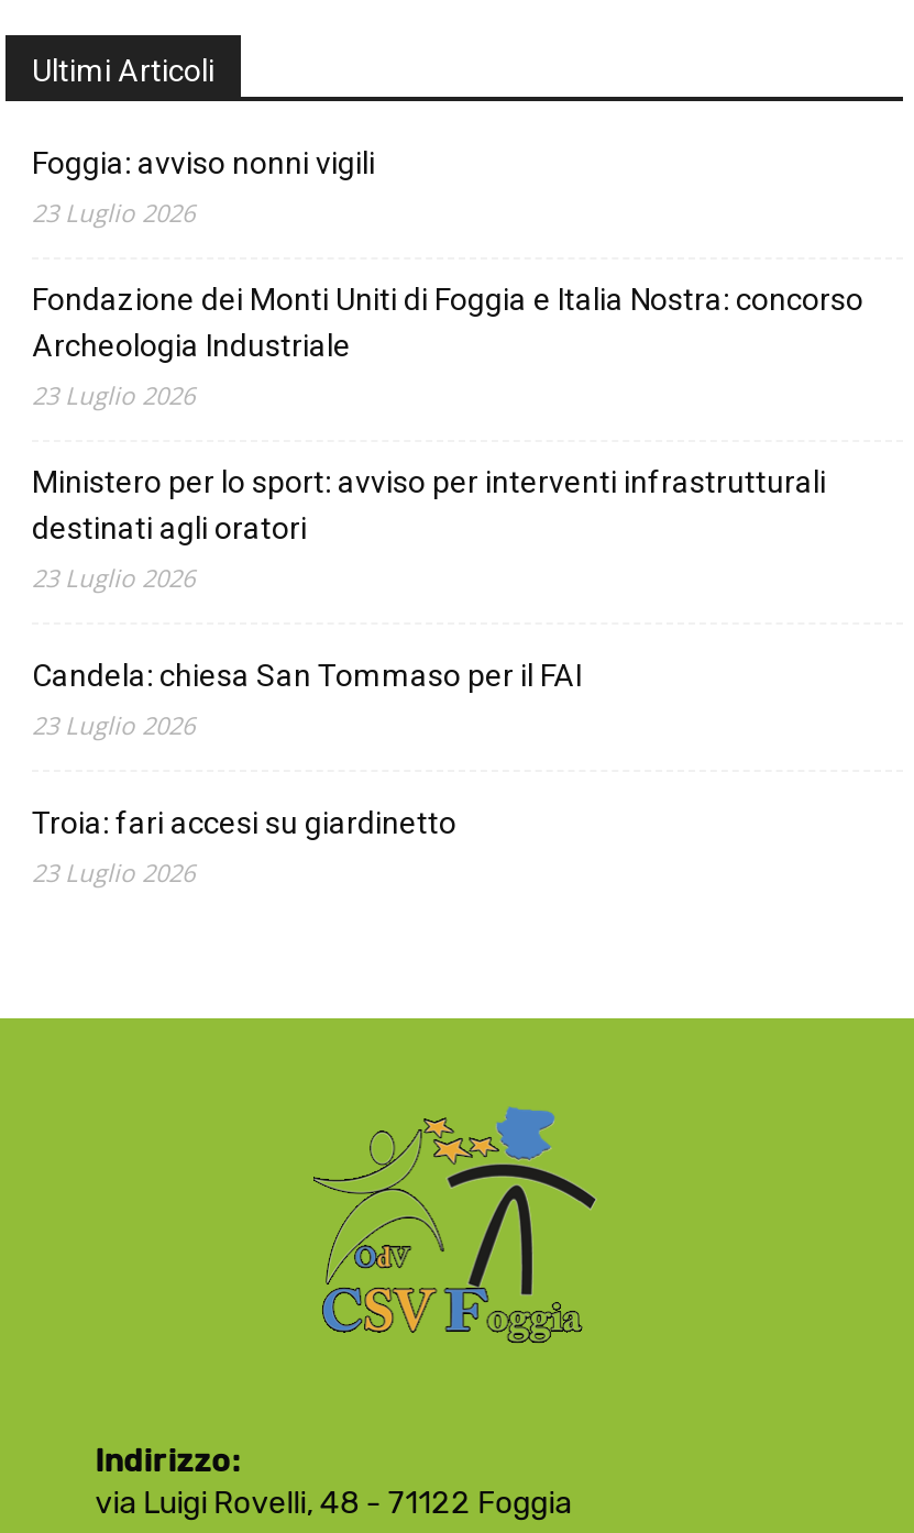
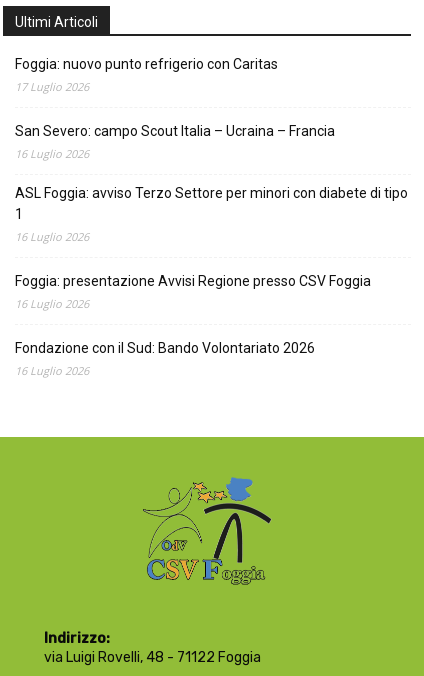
[32,146,375,230] Foggia: avviso nonni vigili | 23 Luglio 2026 -> [15,56,278,94] Foggia: nuovo punto refrigerio con Caritas | 17 Luglio 2026
[32,283,863,412] Fondazione dei Monti Uniti di Foggia e Italia Nostra: concorso | Archeologia Industriale | 23 Luglio 2026 -> [15,123,335,161] San Severo: campo Scout Italia – Ucraina – Francia | 16 Luglio 2026
[32,465,826,595] Ministero per lo sport: avviso per interventi infrastrutturali | destinati agli oratori | 23 Luglio 2026 -> [15,185,408,244] ASL Foggia: avviso Terzo Settore per minori con diabete di tipo | 1 | 16 Luglio 2026
[32,659,582,742] Candela: chiesa San Tommaso per il FAI | 23 Luglio 2026 -> [15,273,371,311] Foggia: presentazione Avvisi Regione presso CSV Foggia | 16 Luglio 2026
[32,806,456,890] Troia: fari accesi su giardinetto | 23 Luglio 2026 -> [15,340,315,378] Fondazione con il Sud: Bando Volontariato 2026 | 16 Luglio 2026

